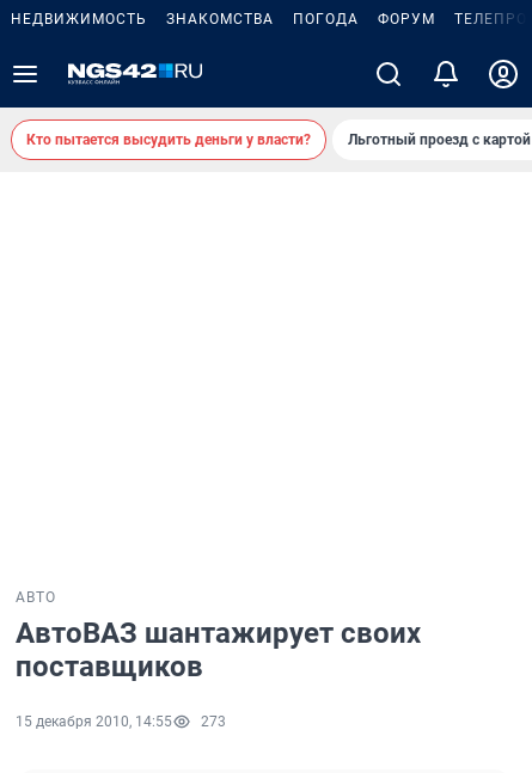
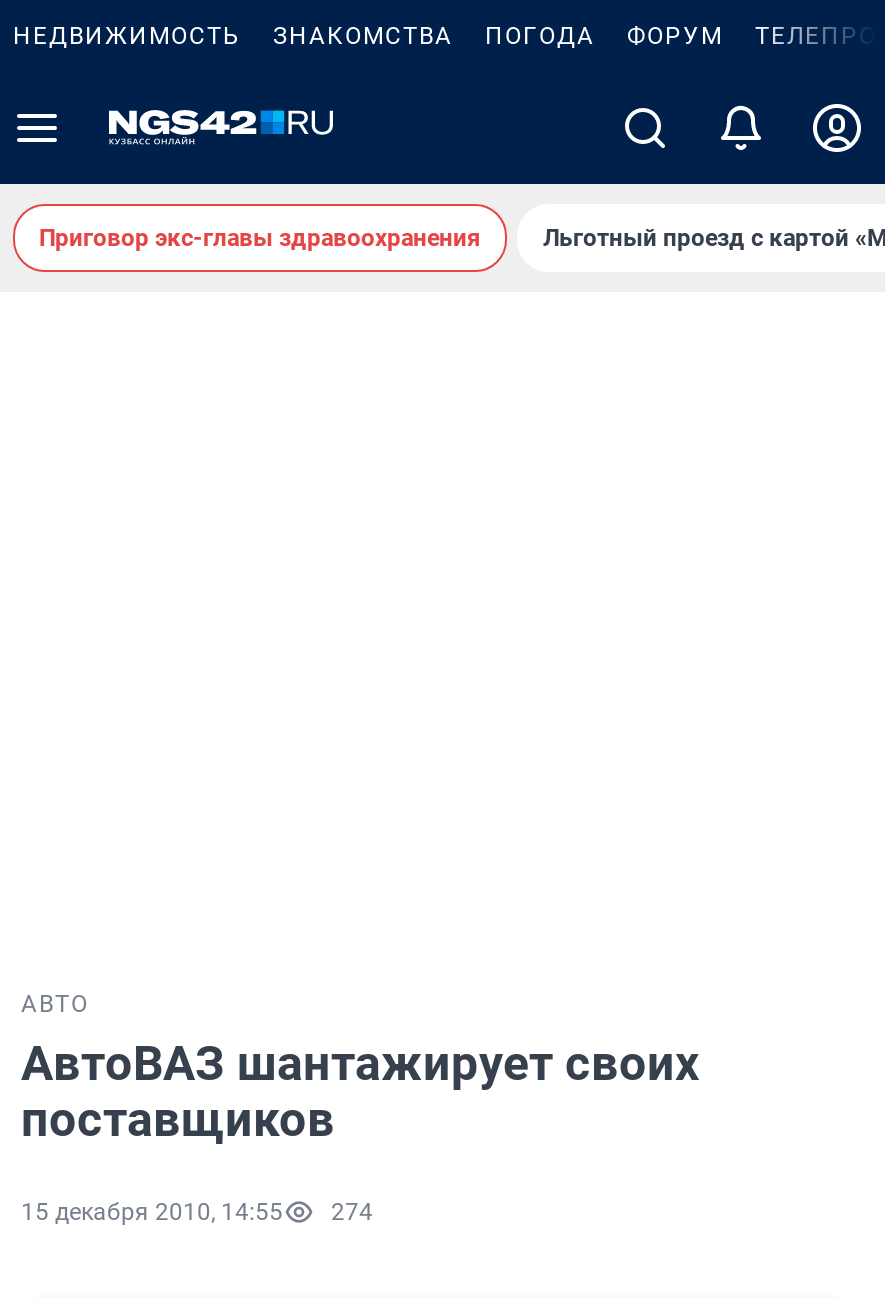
[26,131,311,148] Кто пытается высудить деньги у власти? -> [39,224,481,252] Приговор экс-главы здравоохранения
[16,713,226,730] 15 декабря 2010, 14:55 273 -> [21,1198,373,1226] 15 декабря 2010, 14:55 274

